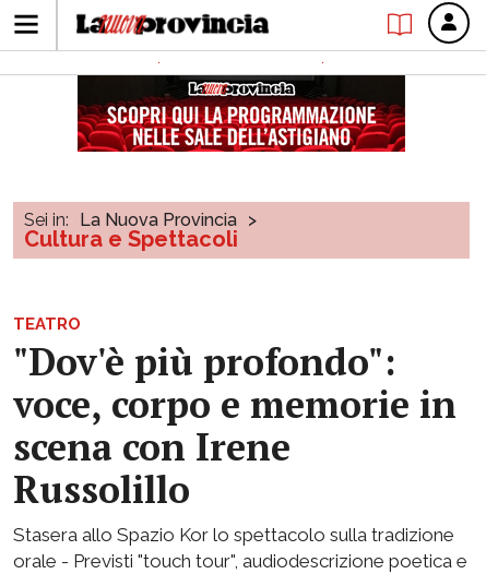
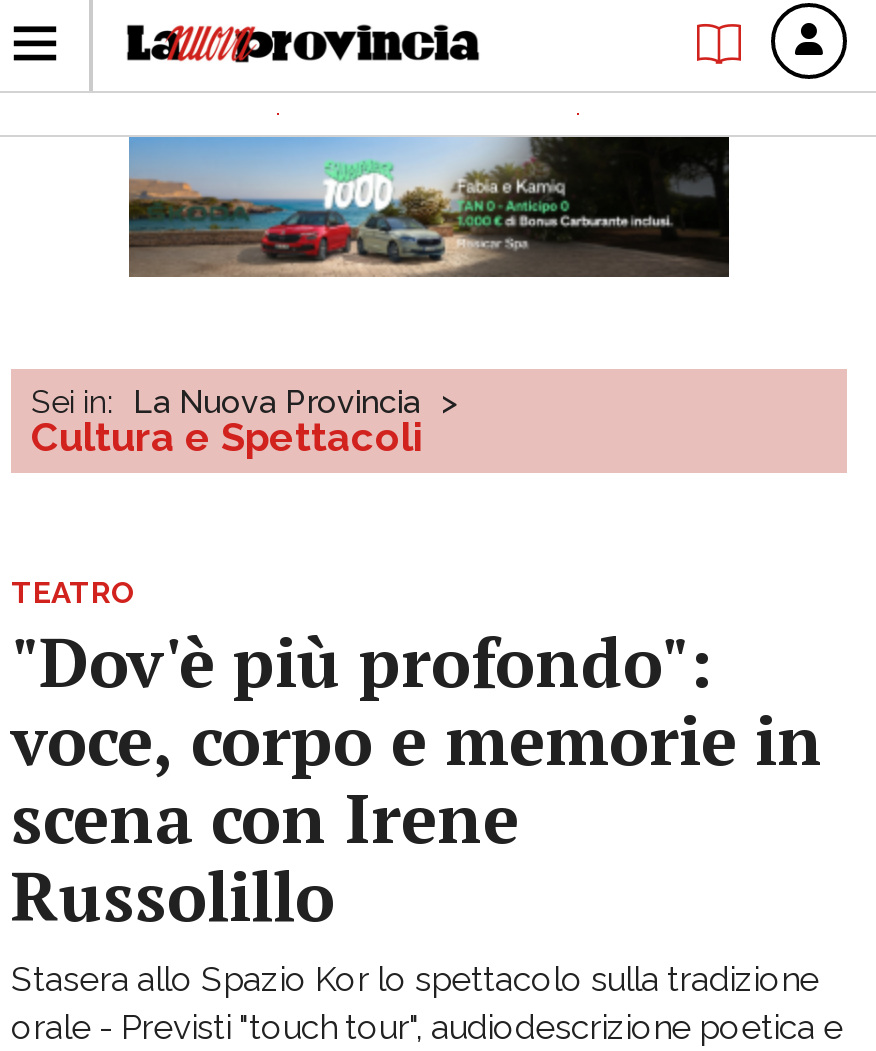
[76,74,406,153] [image] -> [127,135,731,279] [image]

